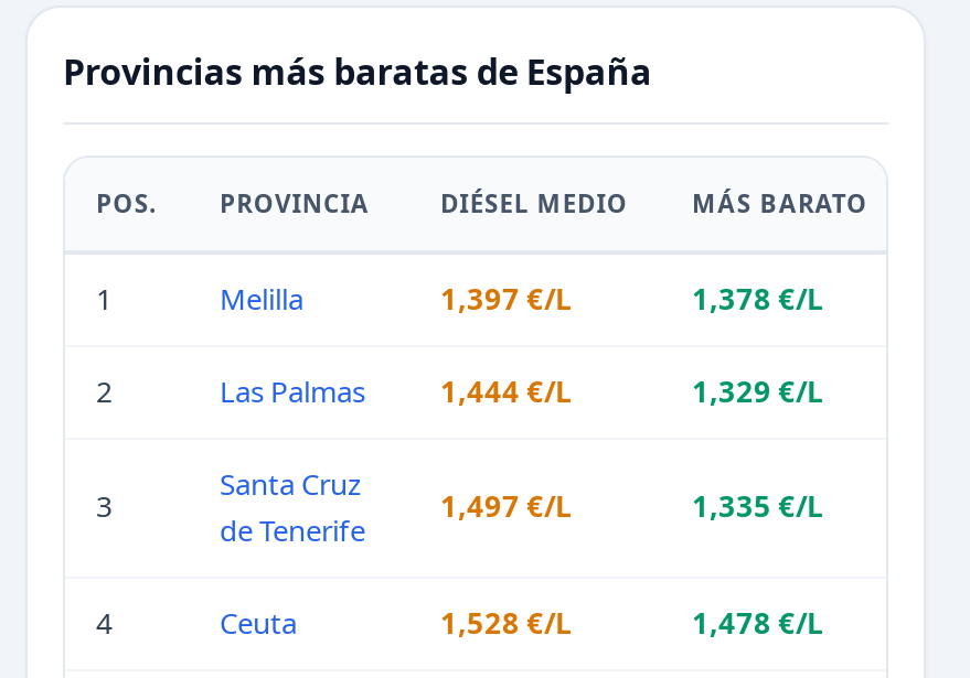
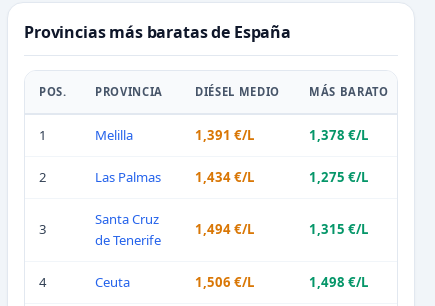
[440,279,571,319] 1,397 €/L -> [195,126,254,144] 1,391 €/L
[220,372,571,411] Las Palmas 1,444 €/L -> [95,168,254,186] Las Palmas 1,434 €/L
[692,372,822,411] 1,329 €/L -> [309,168,368,186] 1,275 €/L
[440,486,571,526] 1,497 €/L -> [195,220,254,238] 1,494 €/L
[692,486,822,526] 1,335 €/L -> [309,220,368,238] 1,315 €/L
[440,603,571,643] 1,528 €/L -> [195,273,254,291] 1,506 €/L
[692,603,822,643] 1,478 €/L -> [309,273,368,291] 1,498 €/L

